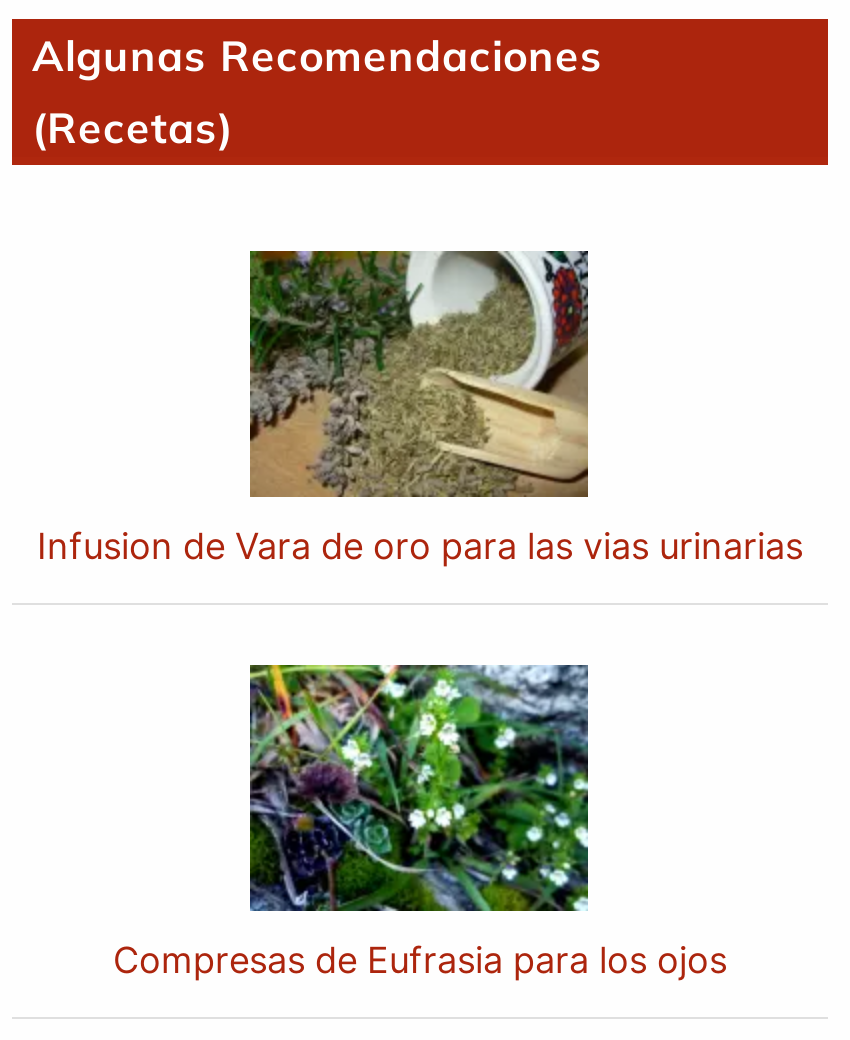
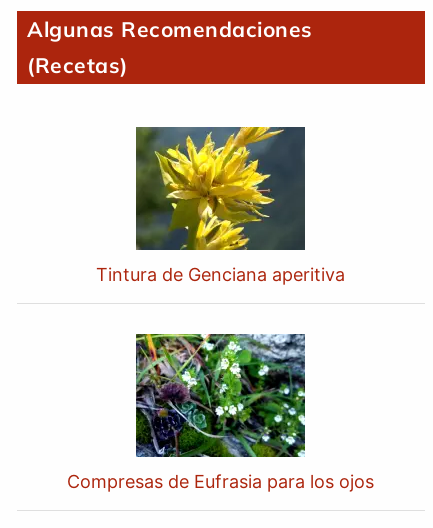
[37,249,803,567] [image] | Infusion de Vara de oro para las vias urinarias -> [96,126,345,285] [image] | Tintura de Genciana aperitiva

